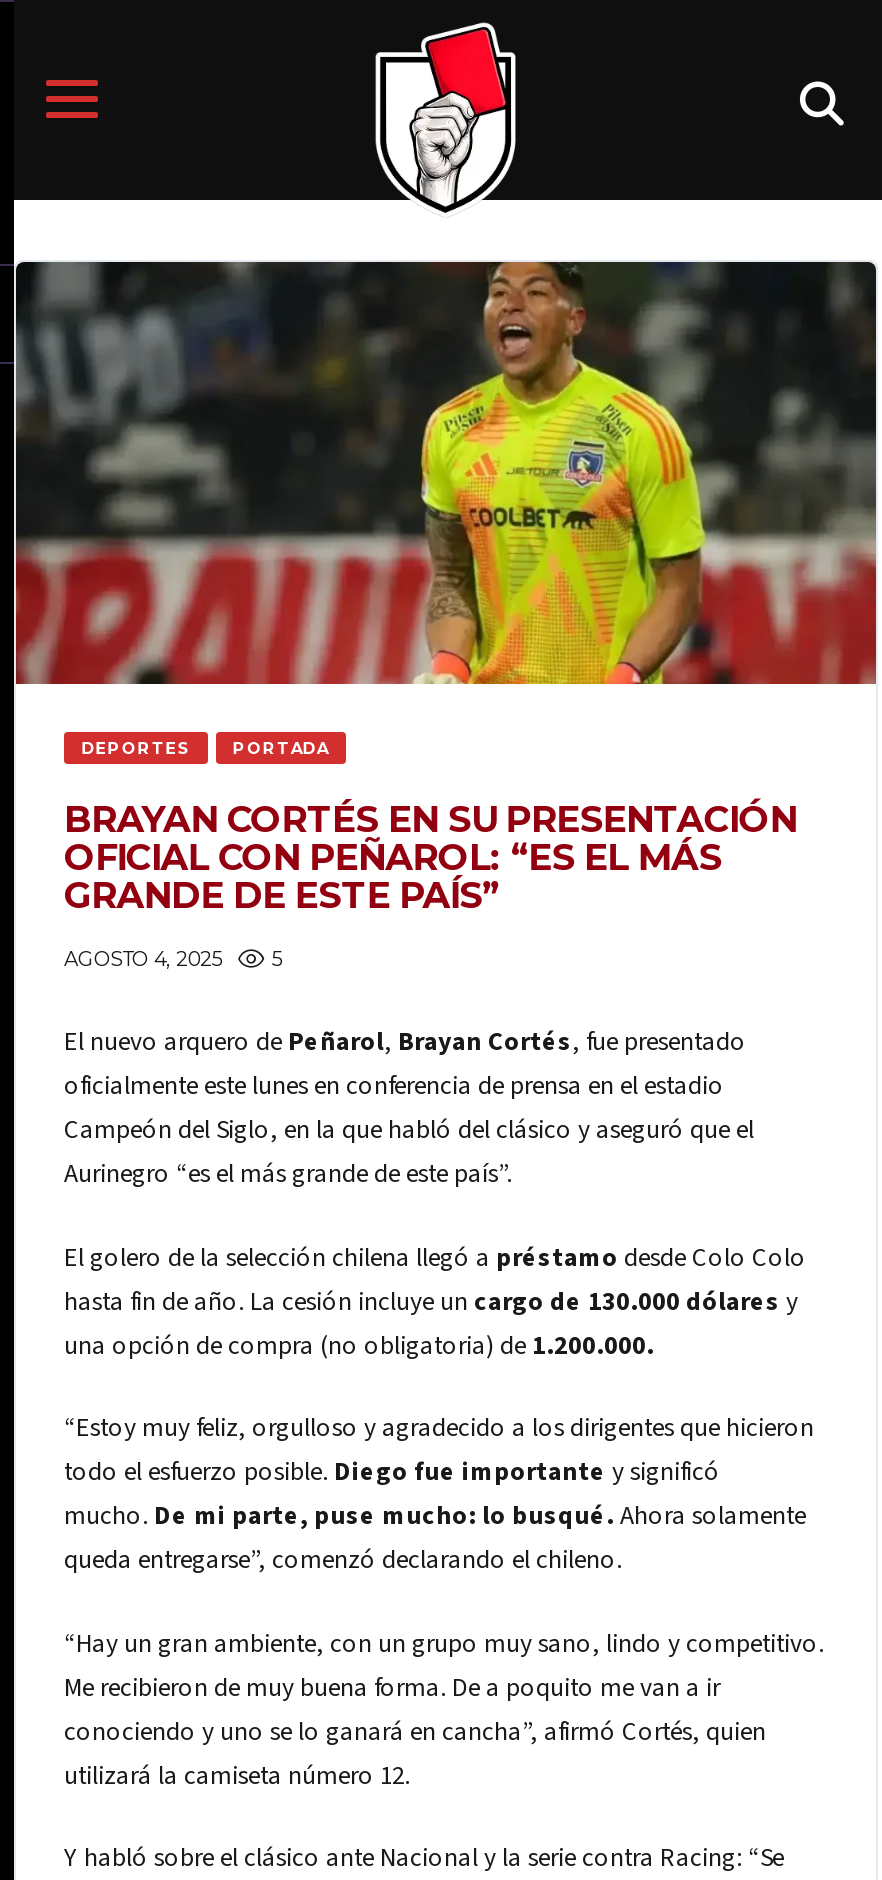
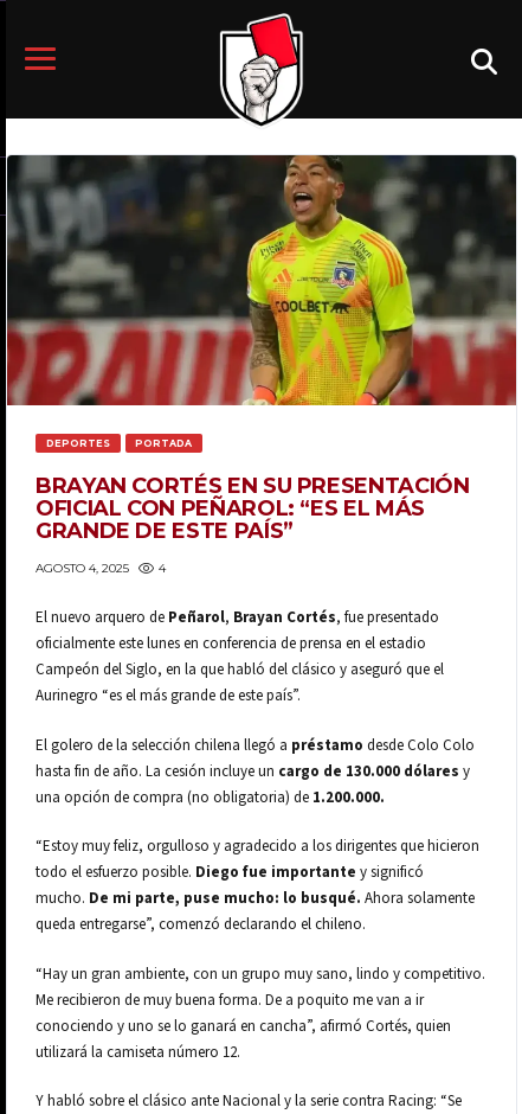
[64,945,282,972] AGOSTO 4, 2025 5 -> [36,560,166,576] AGOSTO 4, 2025 4

